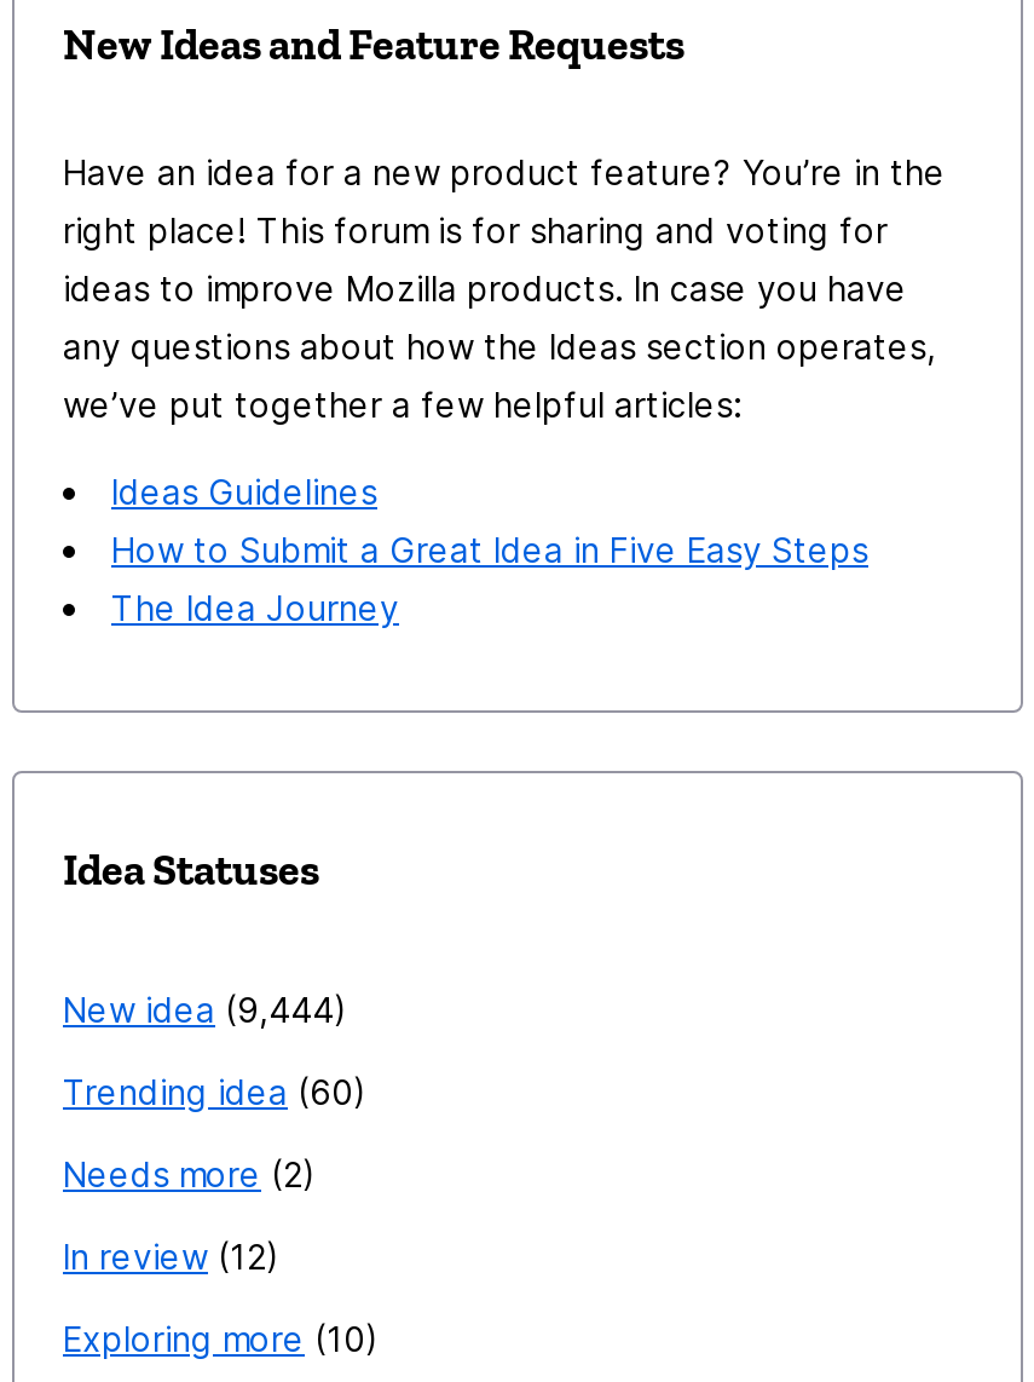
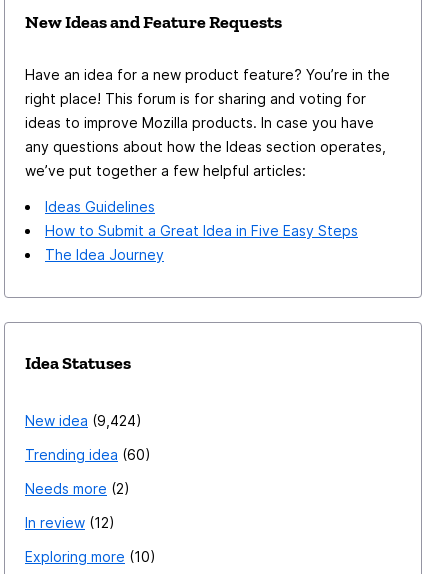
[63,989,334,1030] New idea 9,444 -> [25,412,136,429] New idea 9,424

